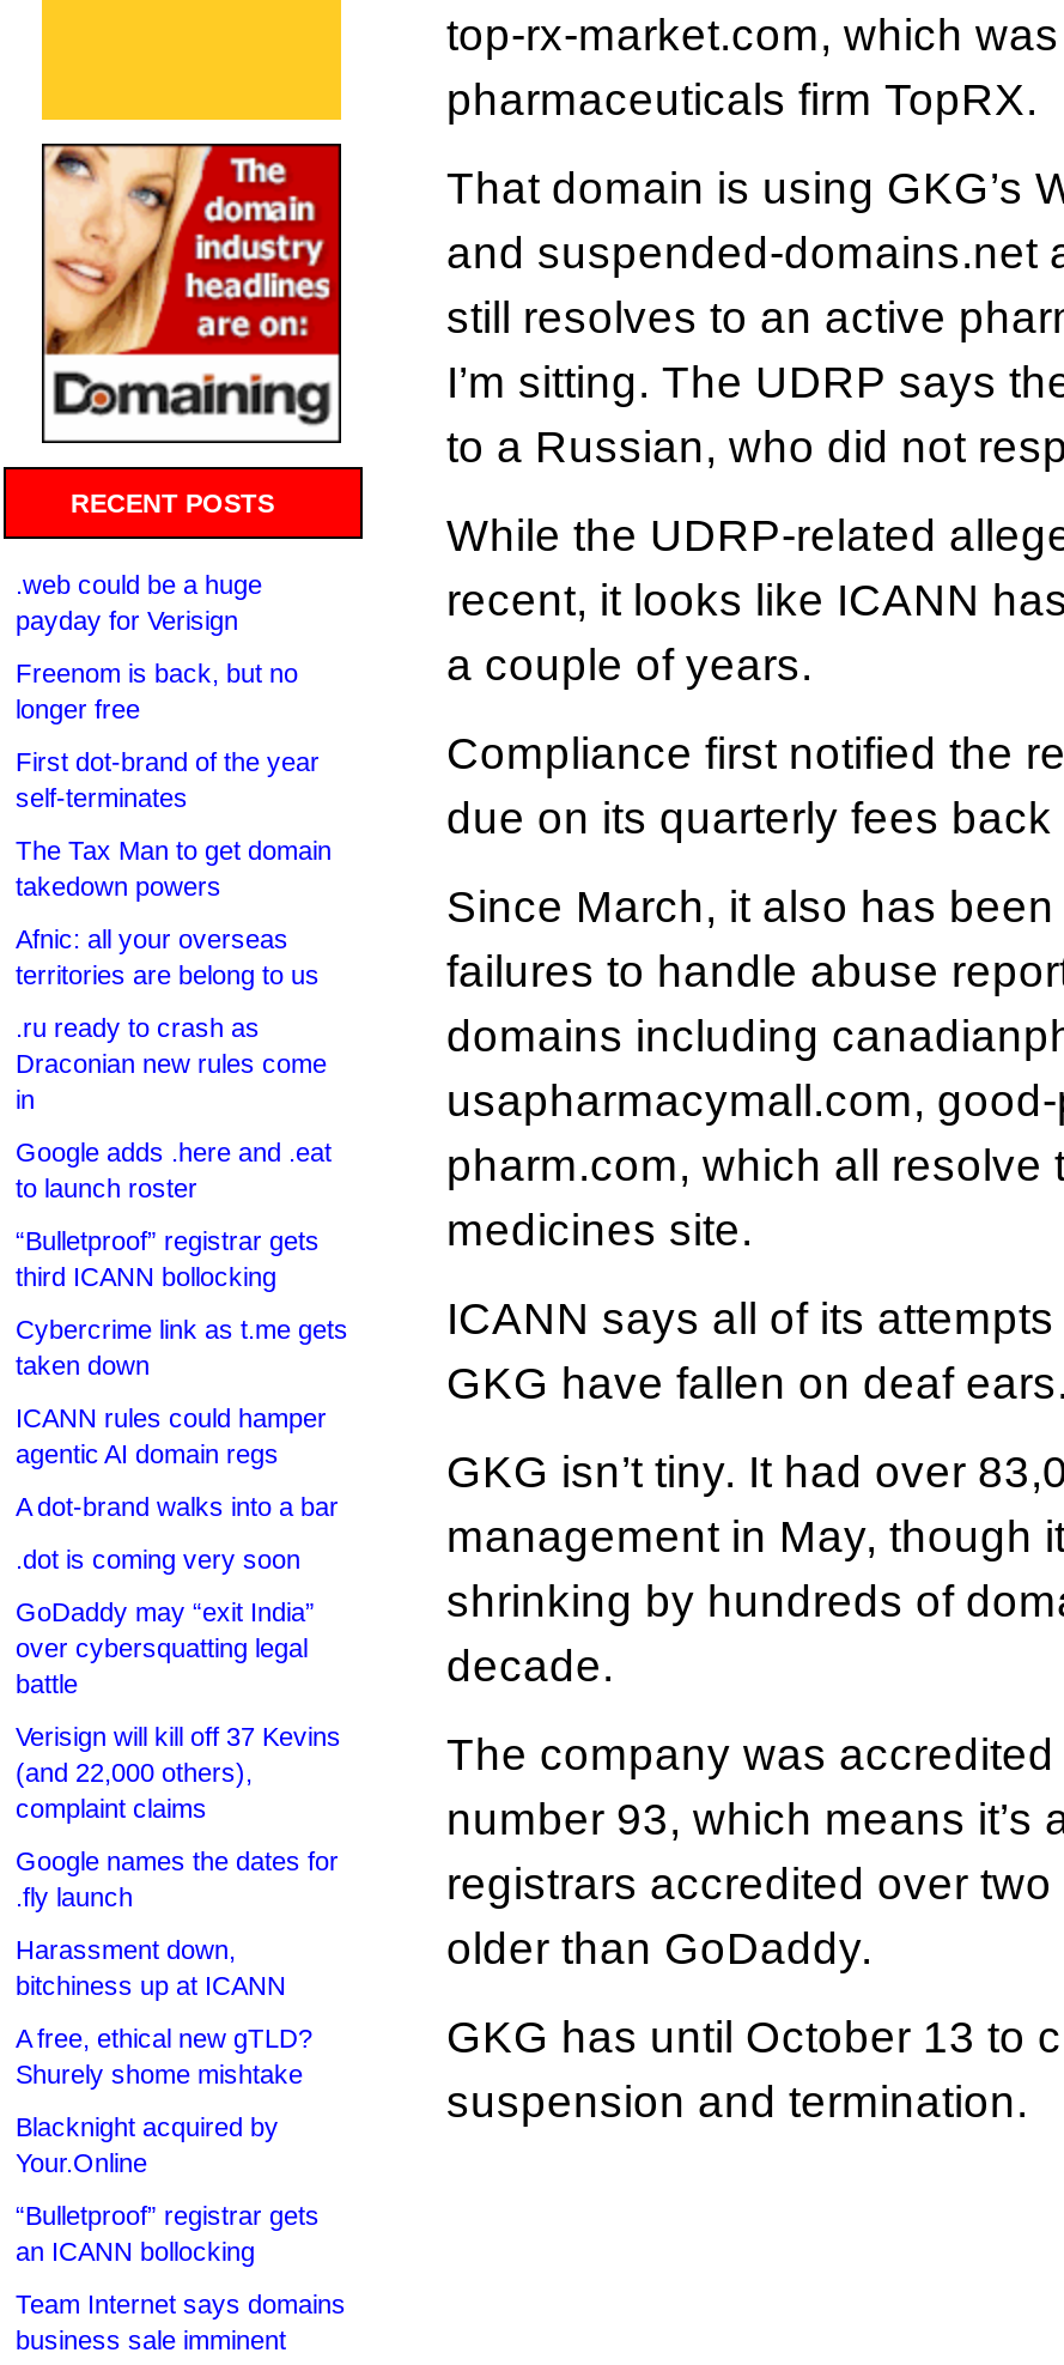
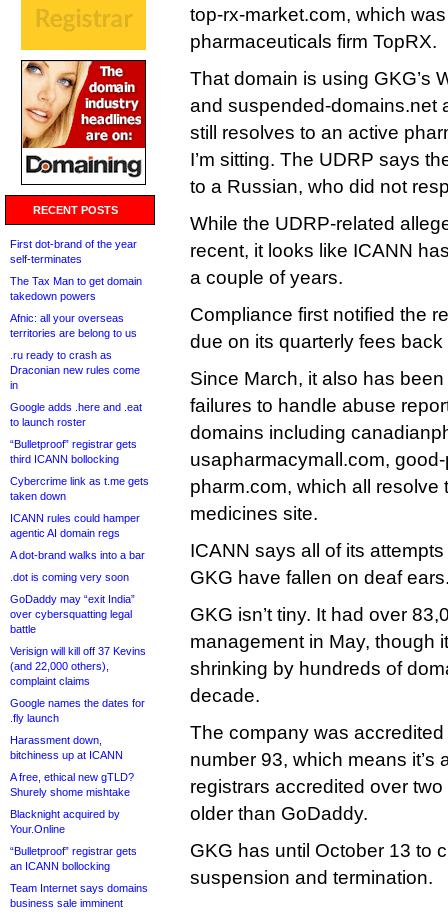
[16,570,298,723] .web could be a huge | payday for Verisign | Freenom is back, but no | longer free -> none

